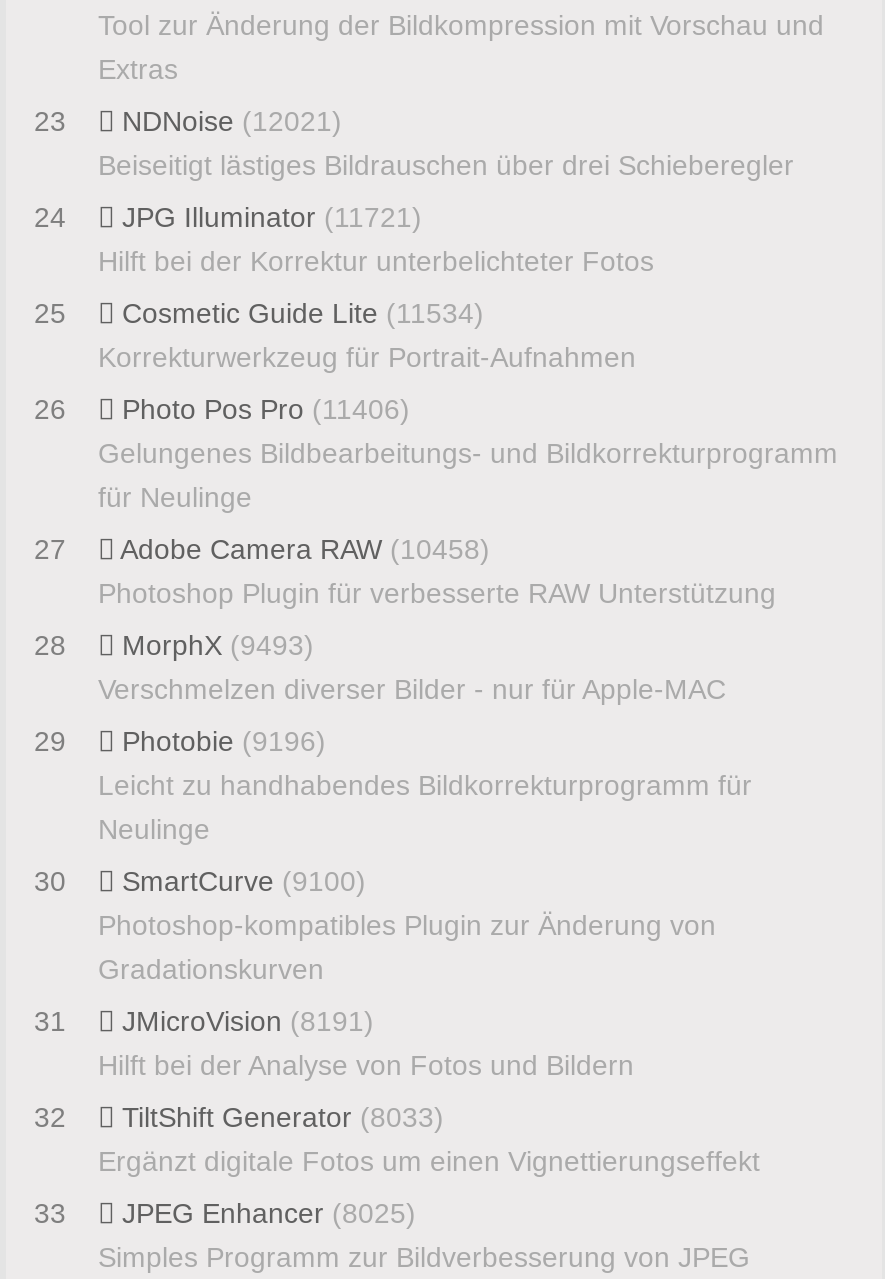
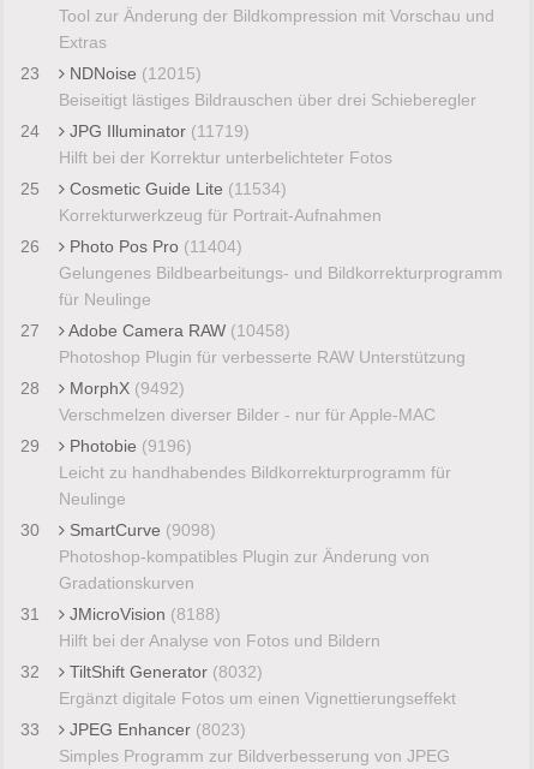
[34,105,342,137] 23 NDNoise (12021) -> [20,63,201,83] 23 NDNoise (12015)
[114,201,422,233] JPG Illuminator (11721) -> [65,121,249,140] JPG Illuminator (11719)
[34,393,410,425] 26 Photo Pos Pro (11406) -> [20,236,242,256] 26 Photo Pos Pro (11404)
[34,629,314,661] 28 MorphX (9493) -> [20,378,185,397] 28 MorphX (9492)
[34,865,366,897] 30 SmartCurve (9100) -> [20,520,216,539] 30 SmartCurve (9098)
[114,1005,374,1037] JMicroVision (8191) -> [65,604,221,623] JMicroVision (8188)
[114,1101,444,1133] TiltShift Generator (8033) -> [65,662,263,681] TiltShift Generator (8032)
[114,1197,416,1229] JPEG Enhancer (8025) -> [65,719,246,739] JPEG Enhancer (8023)

